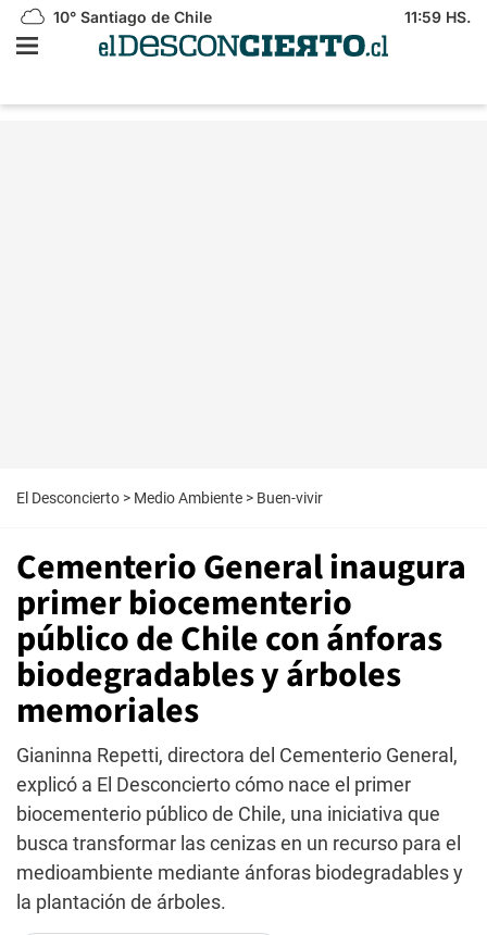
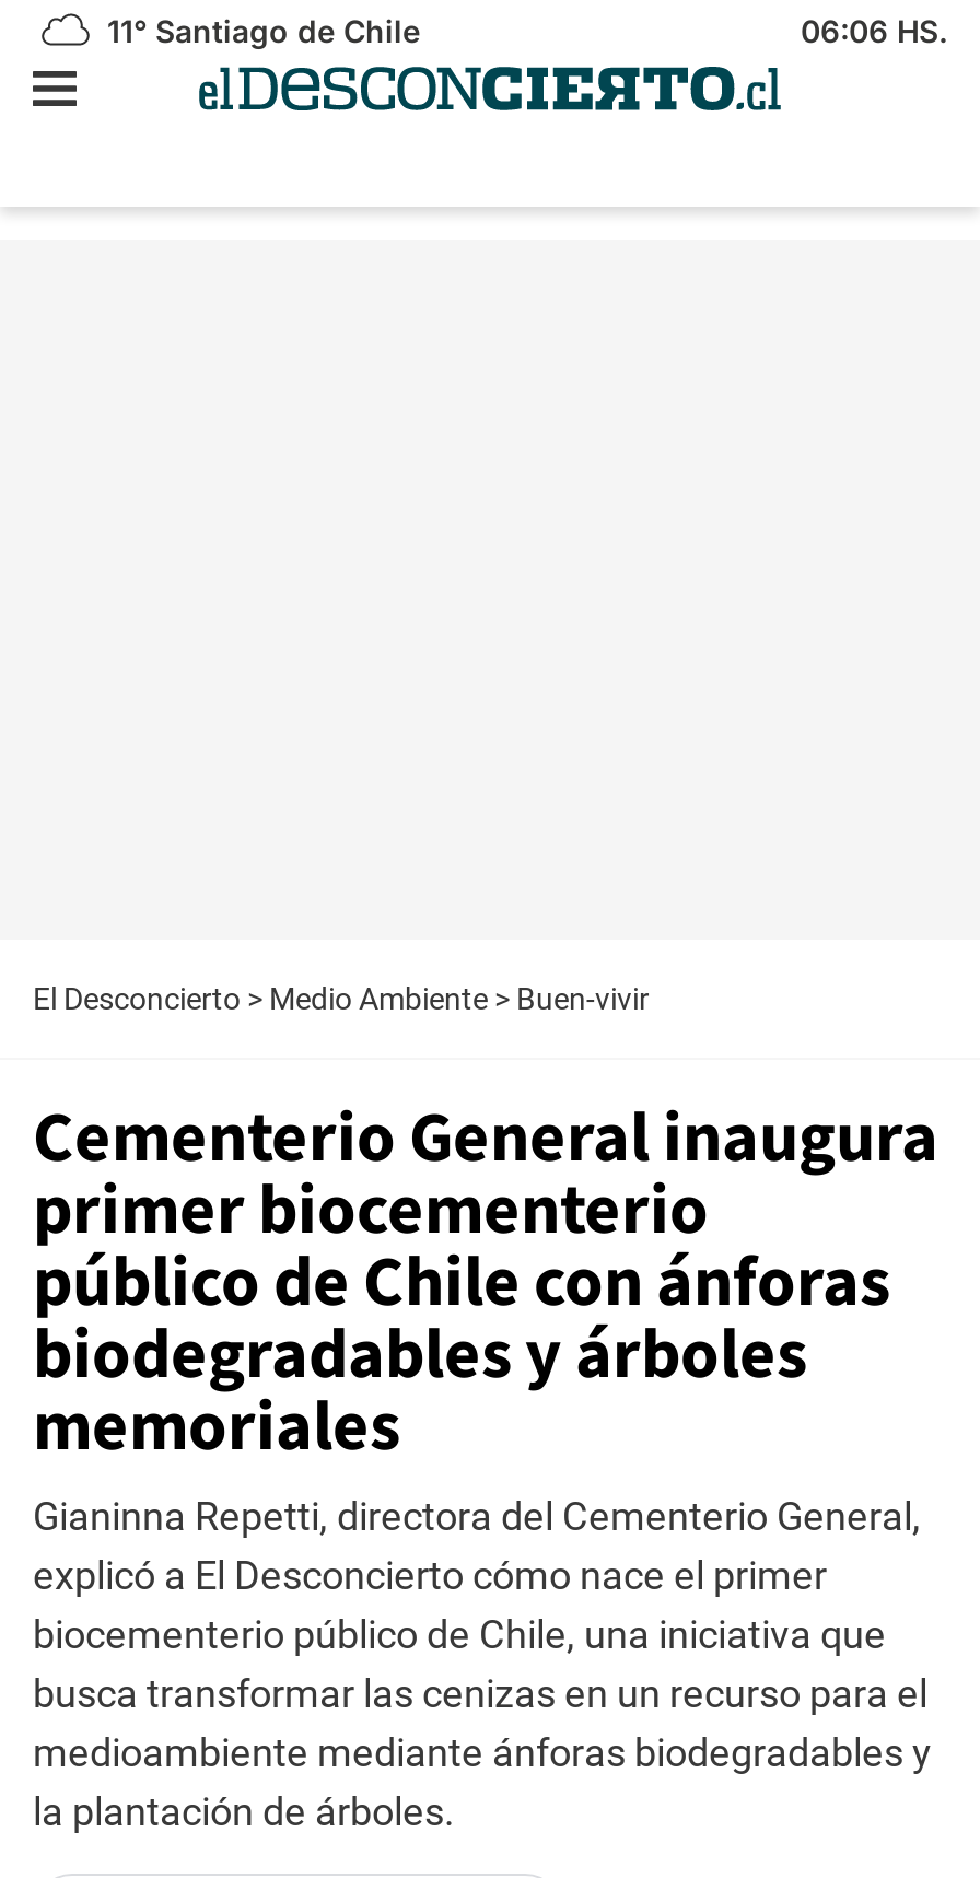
[49,8,212,26] 10° Santiago de Chile -> [98,12,420,49] 11° Santiago de Chile
[404,8,471,26] 11:59 HS. -> [801,12,947,49] 06:06 HS.

